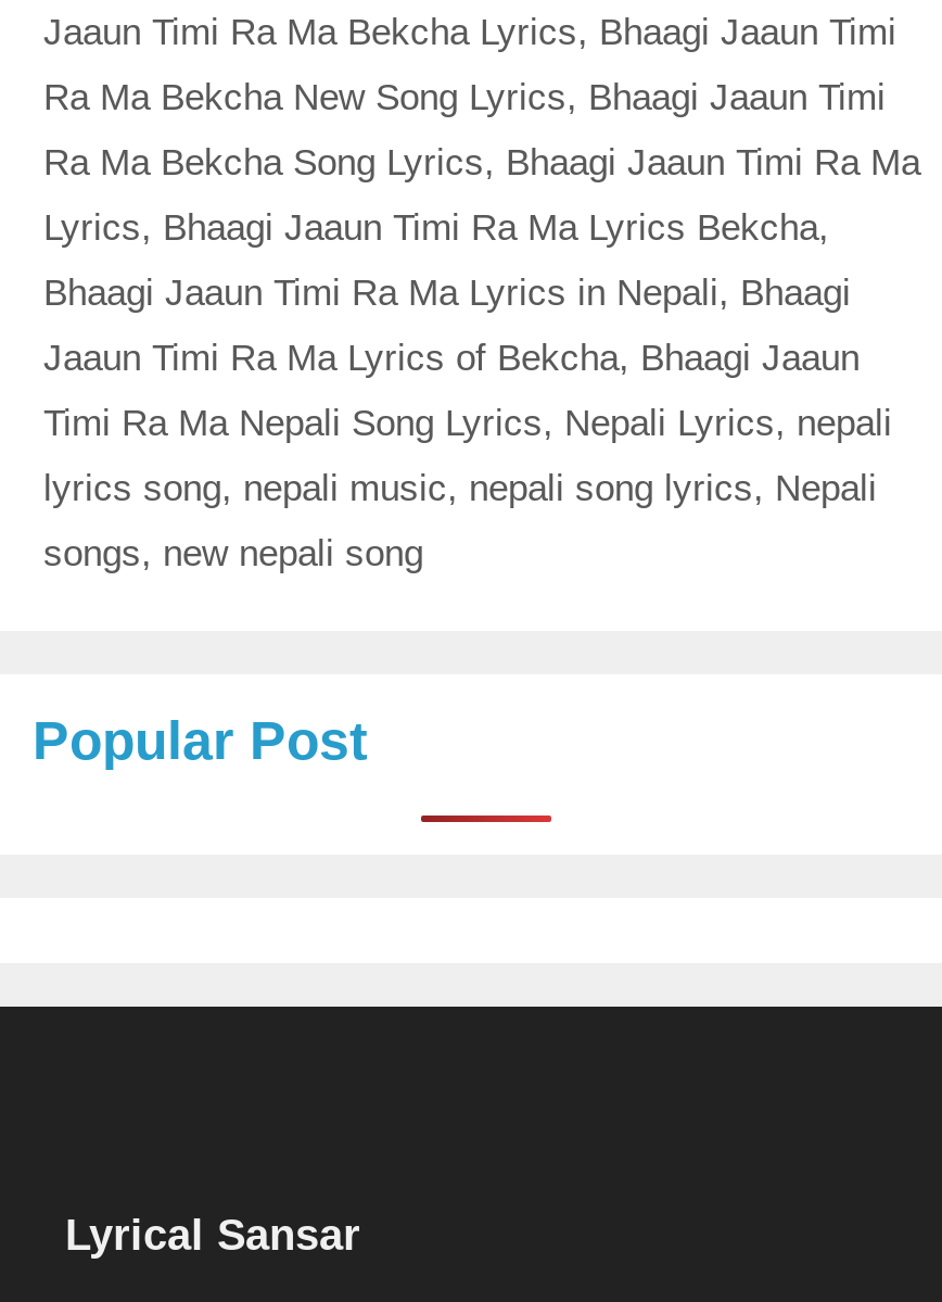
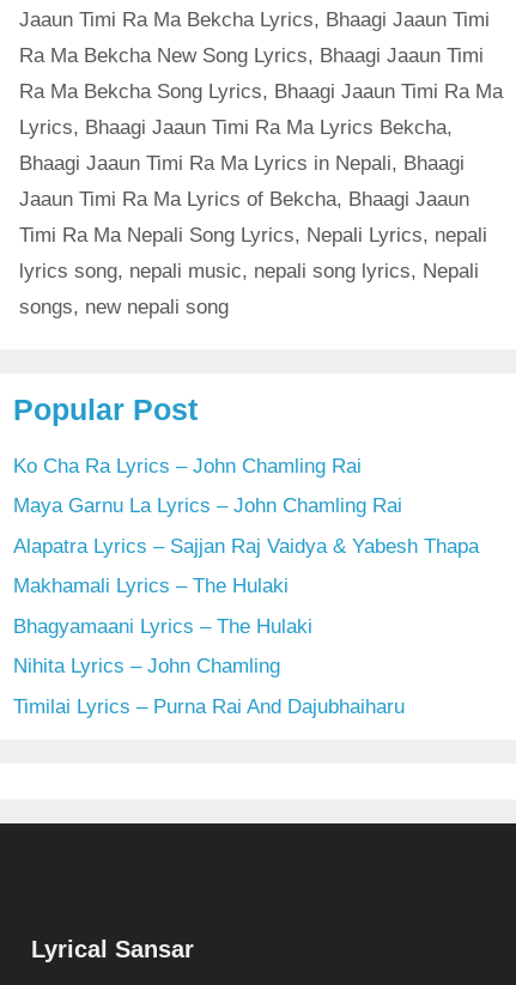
none -> [13,454,479,718] Ko Cha Ra Lyrics – John Chamling Rai | Maya Garnu La Lyrics – John Chamling Rai | Alapatra Lyrics – Sajjan Raj Vaidya & Yabesh Thapa | Makhamali Lyrics – The Hulaki | Bhagyamaani Lyrics – The Hulaki | Nihita Lyrics – John Chamling | Timilai Lyrics – Purna Rai And Dajubhaiharu

